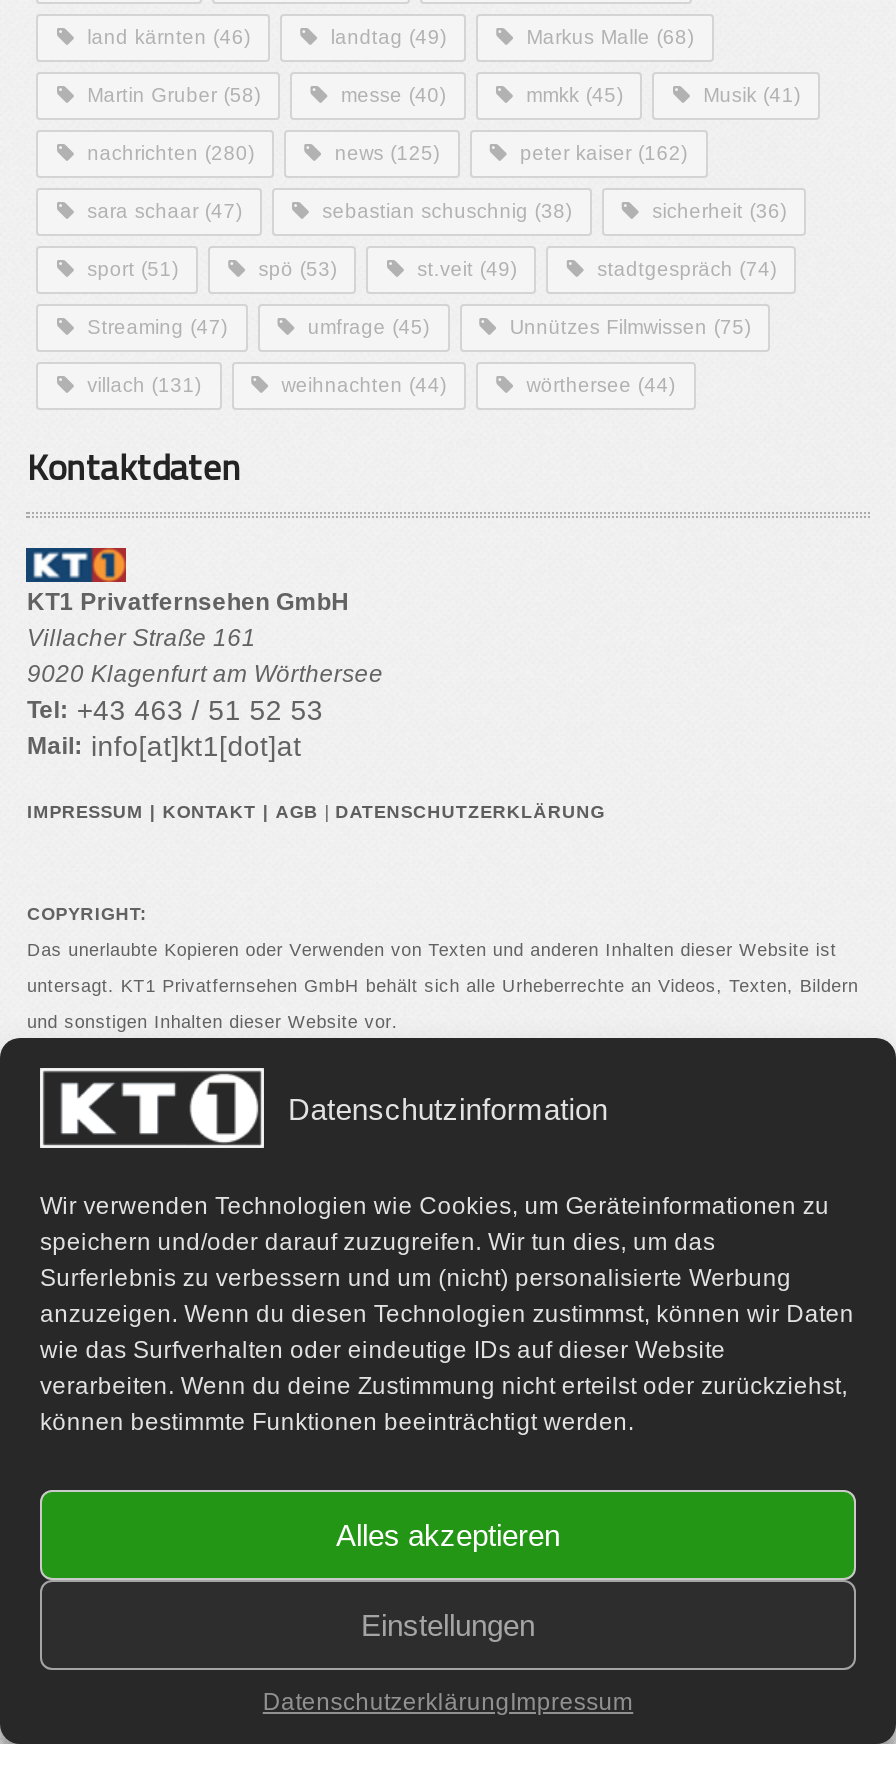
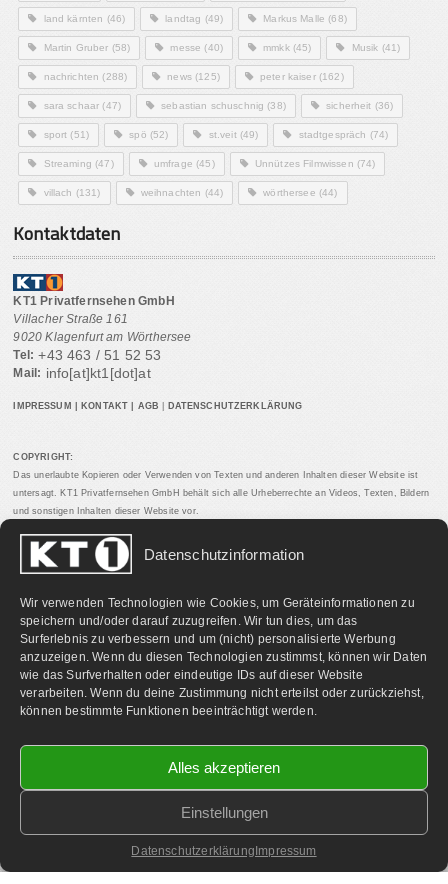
[87,142,254,164] nachrichten (280) -> [44,71,127,82] nachrichten (288)
[258,258,337,280] spö (53) -> [129,129,168,140] spö (52)
[510,316,751,338] Unnützes Filmwissen (75) -> [255,158,375,169] Unnützes Filmwissen (74)

